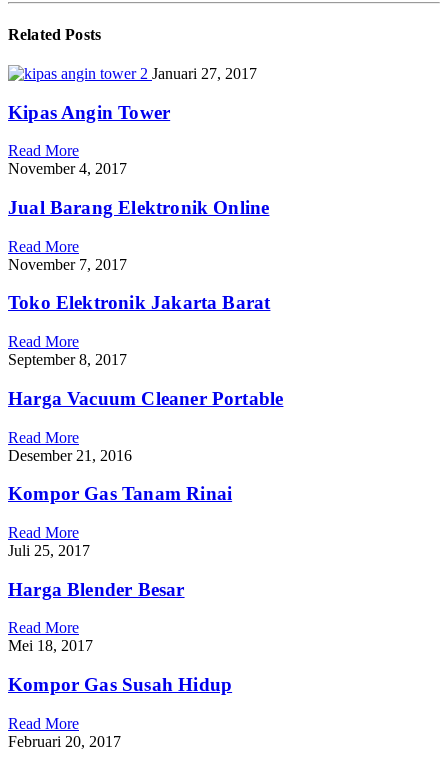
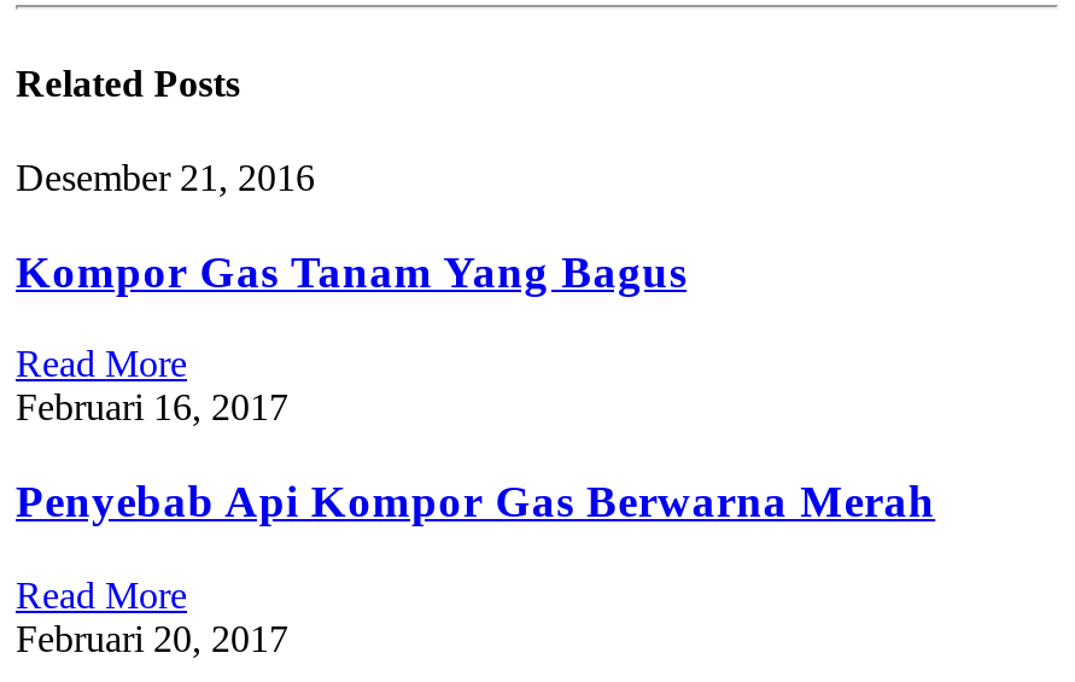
[152,65,257,82] Januari 27, 2017 -> [16,156,315,197] Desember 21, 2016
[8,101,170,122] Kipas Angin Tower -> [16,245,687,296] Kompor Gas Tanam Yang Bagus
[8,160,283,695] November 4, 2017 | Jual Barang Elektronik Online | Read More | November 7, 2017 | Toko Elektronik Jakarta Barat | Read More | September 8, 2017 | Harga Vacuum Cleaner Portable | Read More | Desember 21, 2016 | Kompor Gas Tanam Rinai | Read More | Juli 25, 2017 | Harga Blender Besar | Read More | Mei 18, 2017 | Kompor Gas Susah Hidup -> [16,387,935,526] Februari 16, 2017 | Penyebab Api Kompor Gas Berwarna Merah

